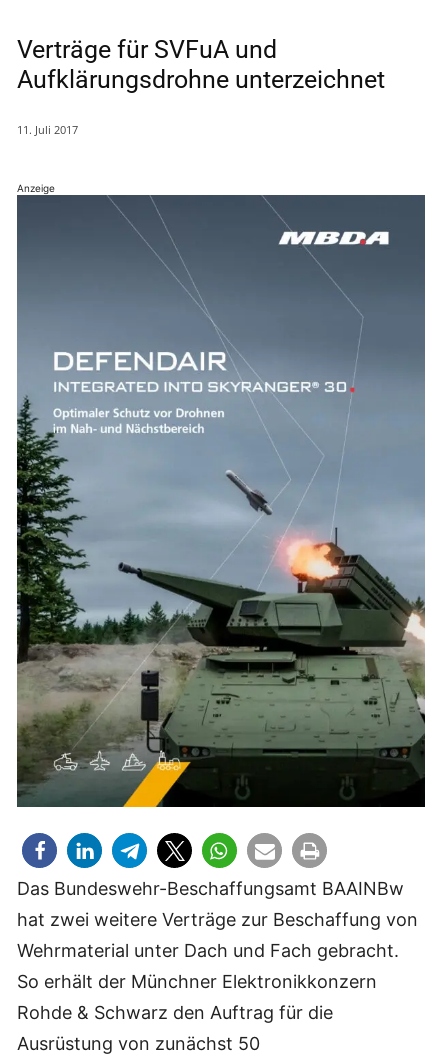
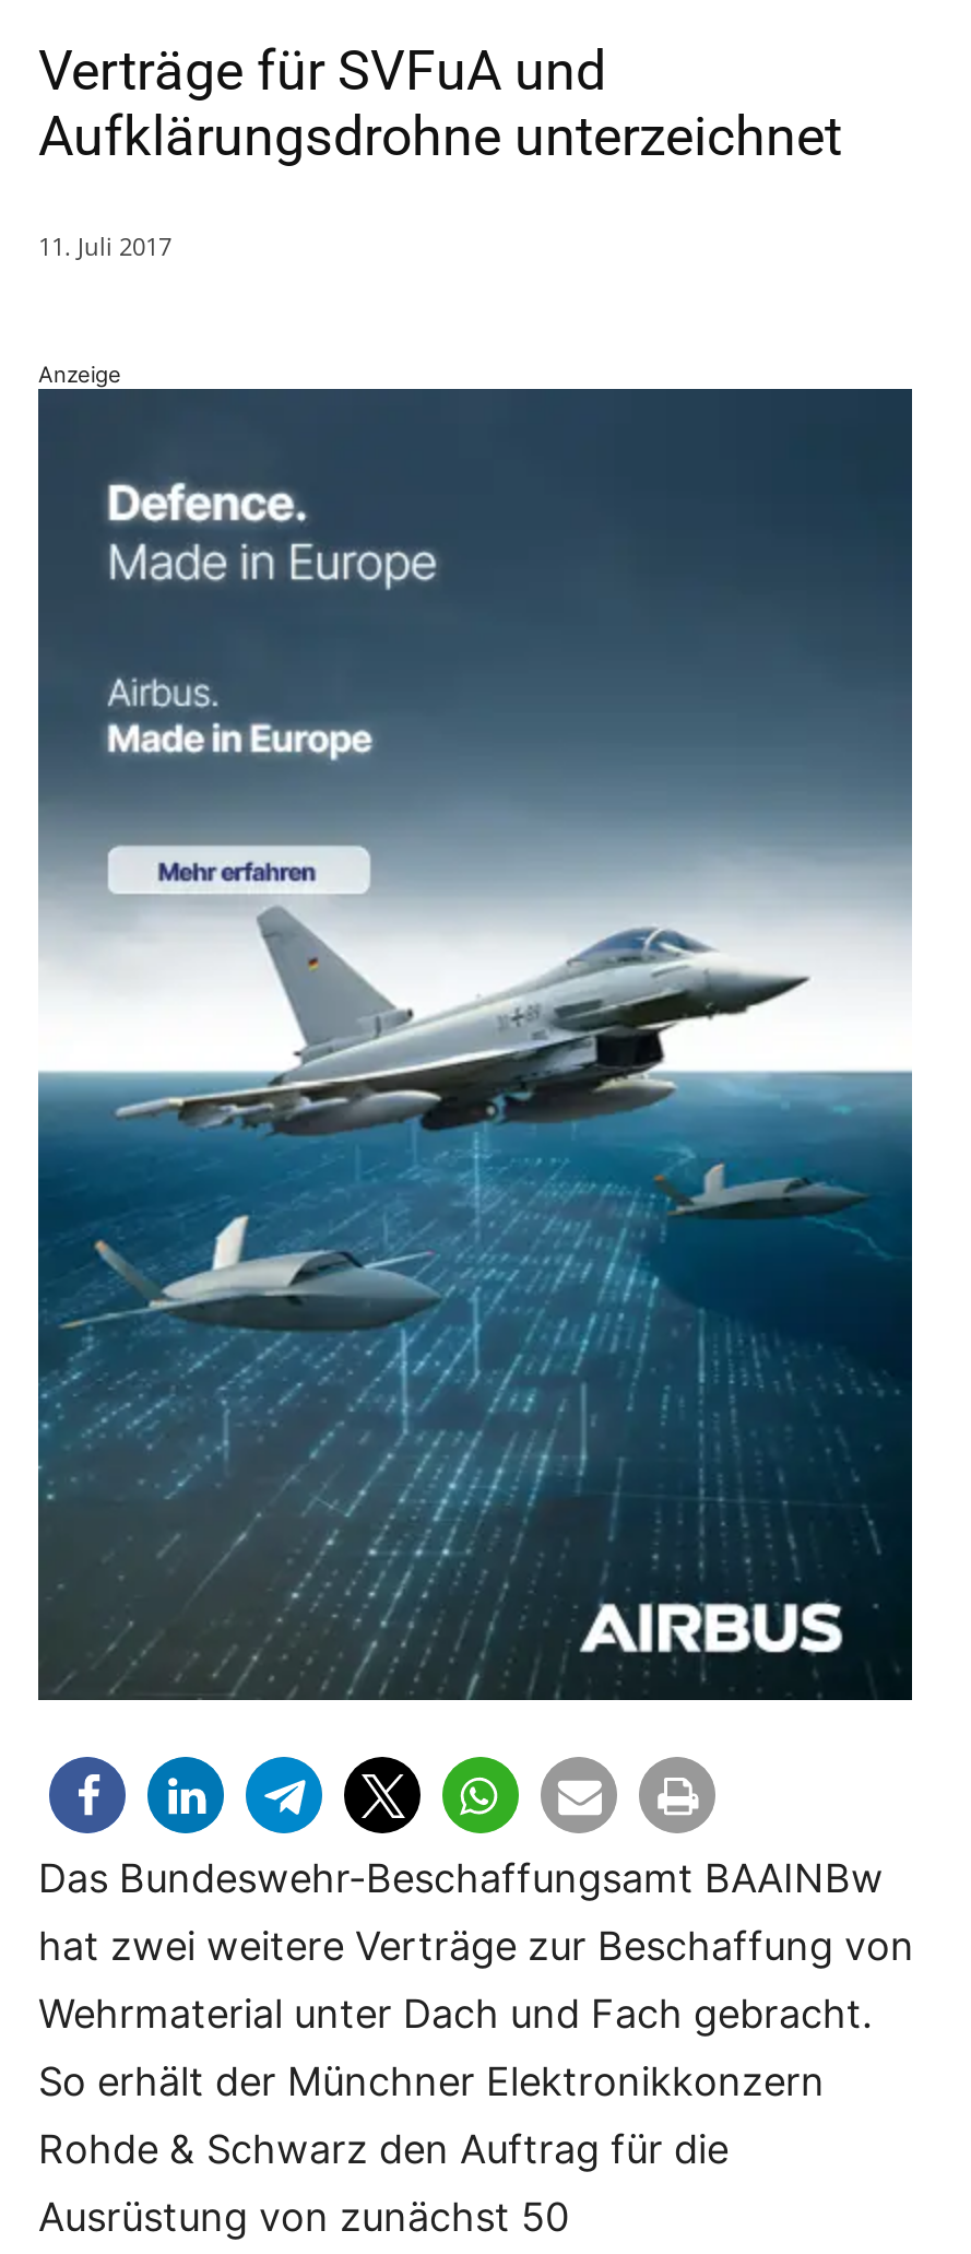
[16,194,426,808] [image] -> [38,389,929,1702] [image]

